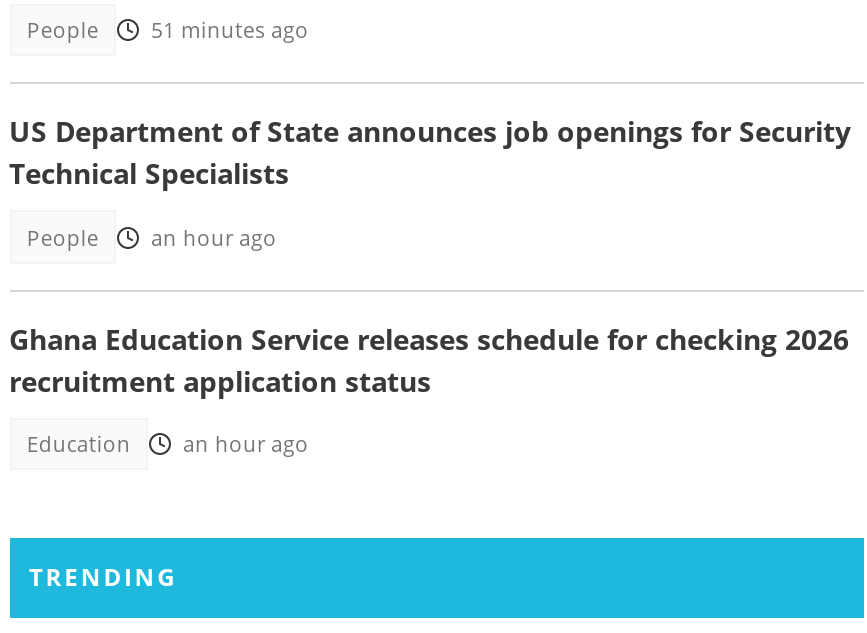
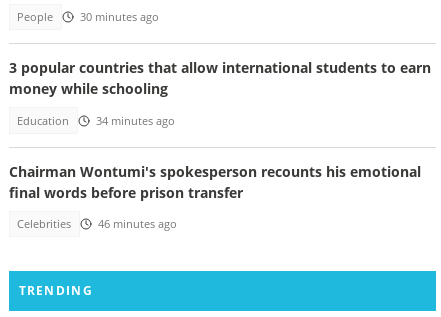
[9,16,851,400] 51 minutes ago | US Department of State announces job openings for Security | Technical Specialists | People | an hour ago | Ghana Education Service releases schedule for checking 2026 | recruitment application status -> [8,10,430,98] 30 minutes ago | 3 popular countries that allow international students to earn | money while schooling
moved [27,430,131,458] -> [17,114,69,128]: Education
[183,430,309,458] an hour ago -> [8,114,420,231] 34 minutes ago | Chairman Wontumi's spokesperson recounts his emotional | final words before prison transfer | Celebrities | 46 minutes ago

